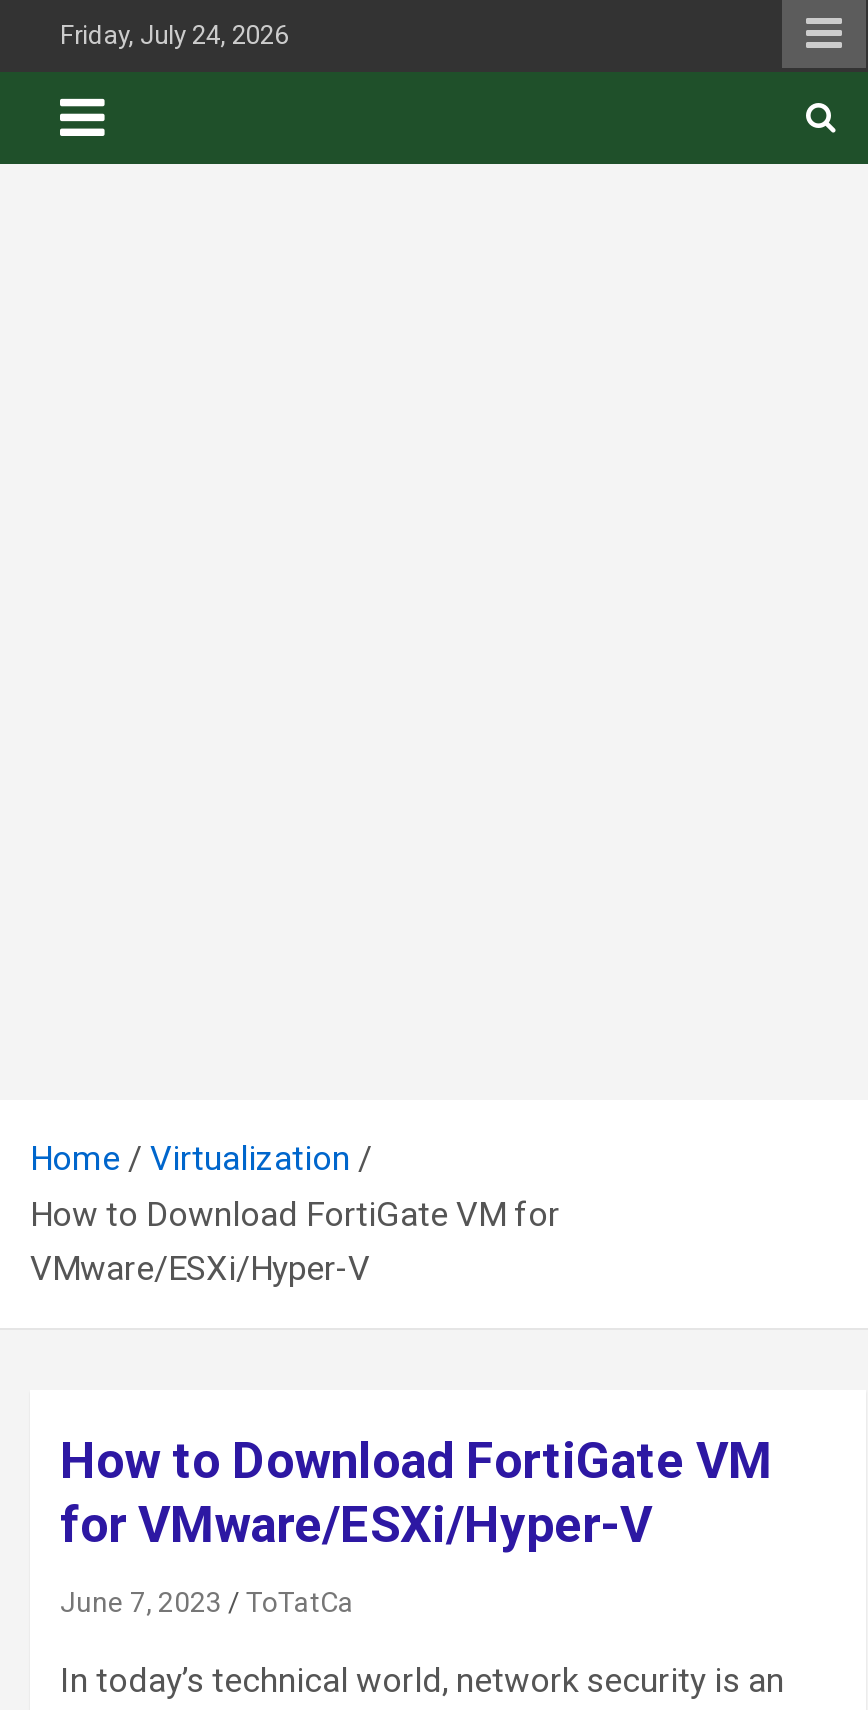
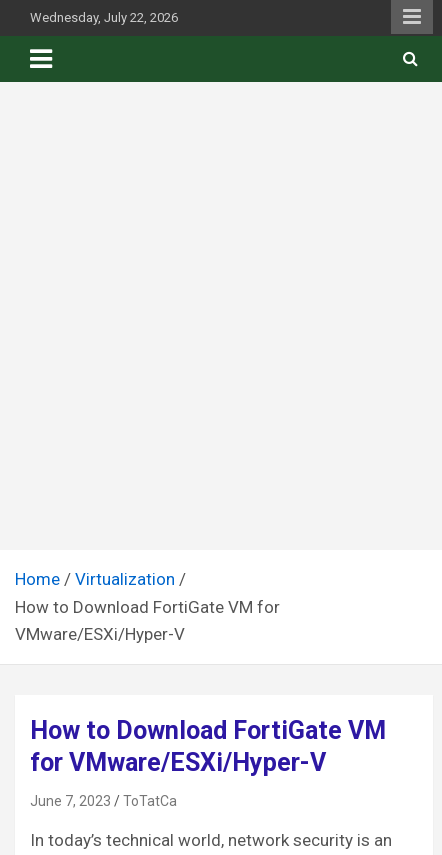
[60,20,288,50] Friday, July 24, 2026 -> [30,10,178,25] Wednesday, July 22, 2026

